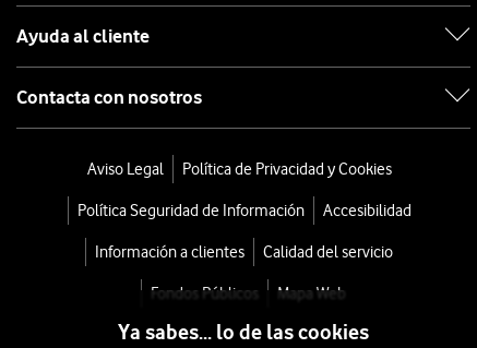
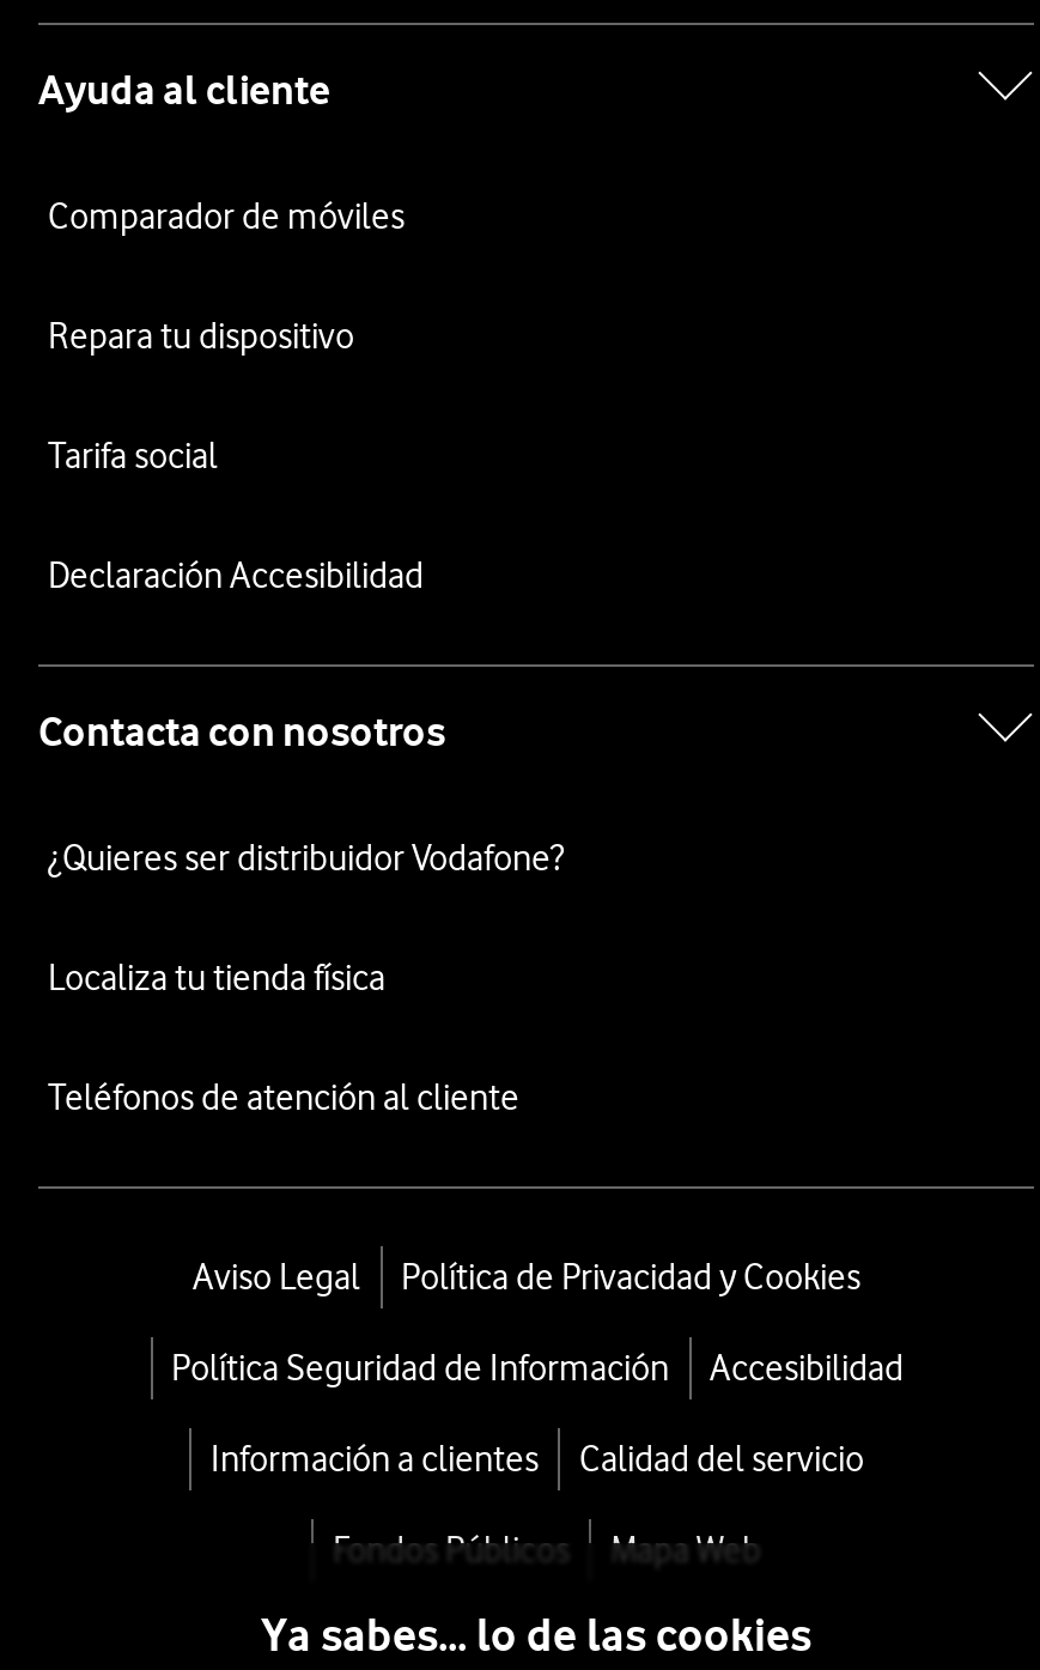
none -> [48,195,424,597] Comparador de móviles | Repara tu dispositivo | Tarifa social | Declaración Accesibilidad
none -> [48,837,565,1119] ¿Quieres ser distribuidor Vodafone? | Localiza tu tienda física | Teléfonos de atención al cliente

